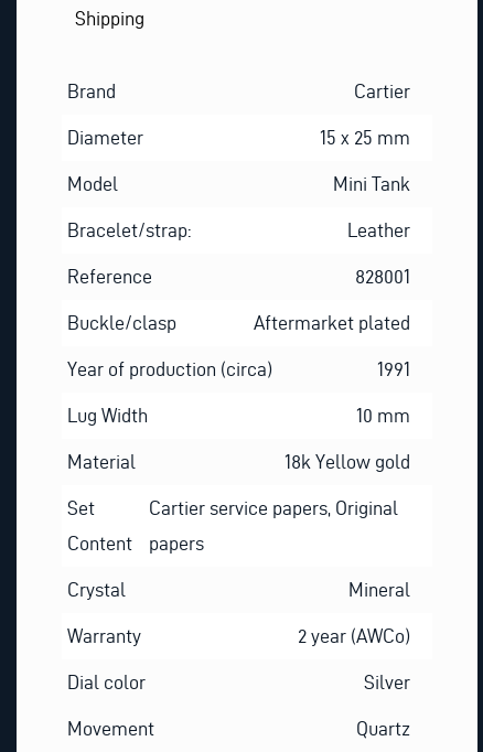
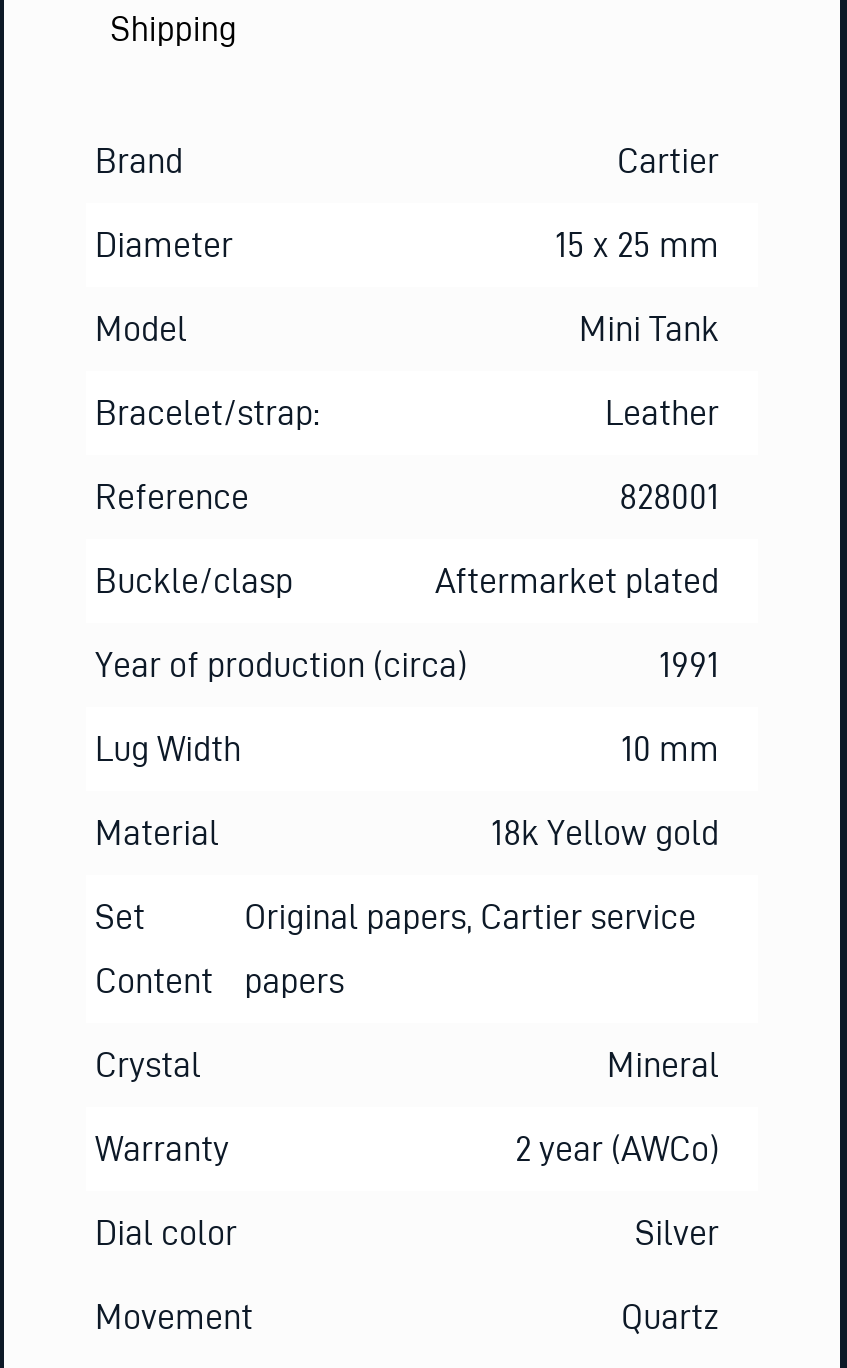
[149,498,398,519] Cartier service papers, Original -> [244,898,696,936] Original papers, Cartier service

